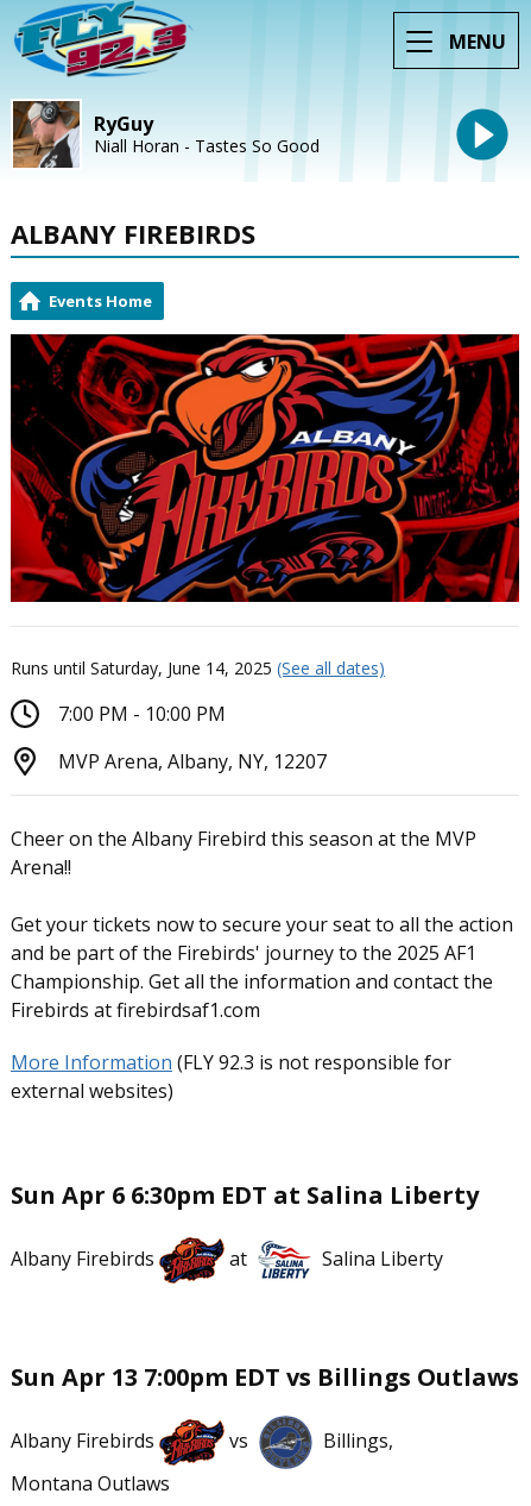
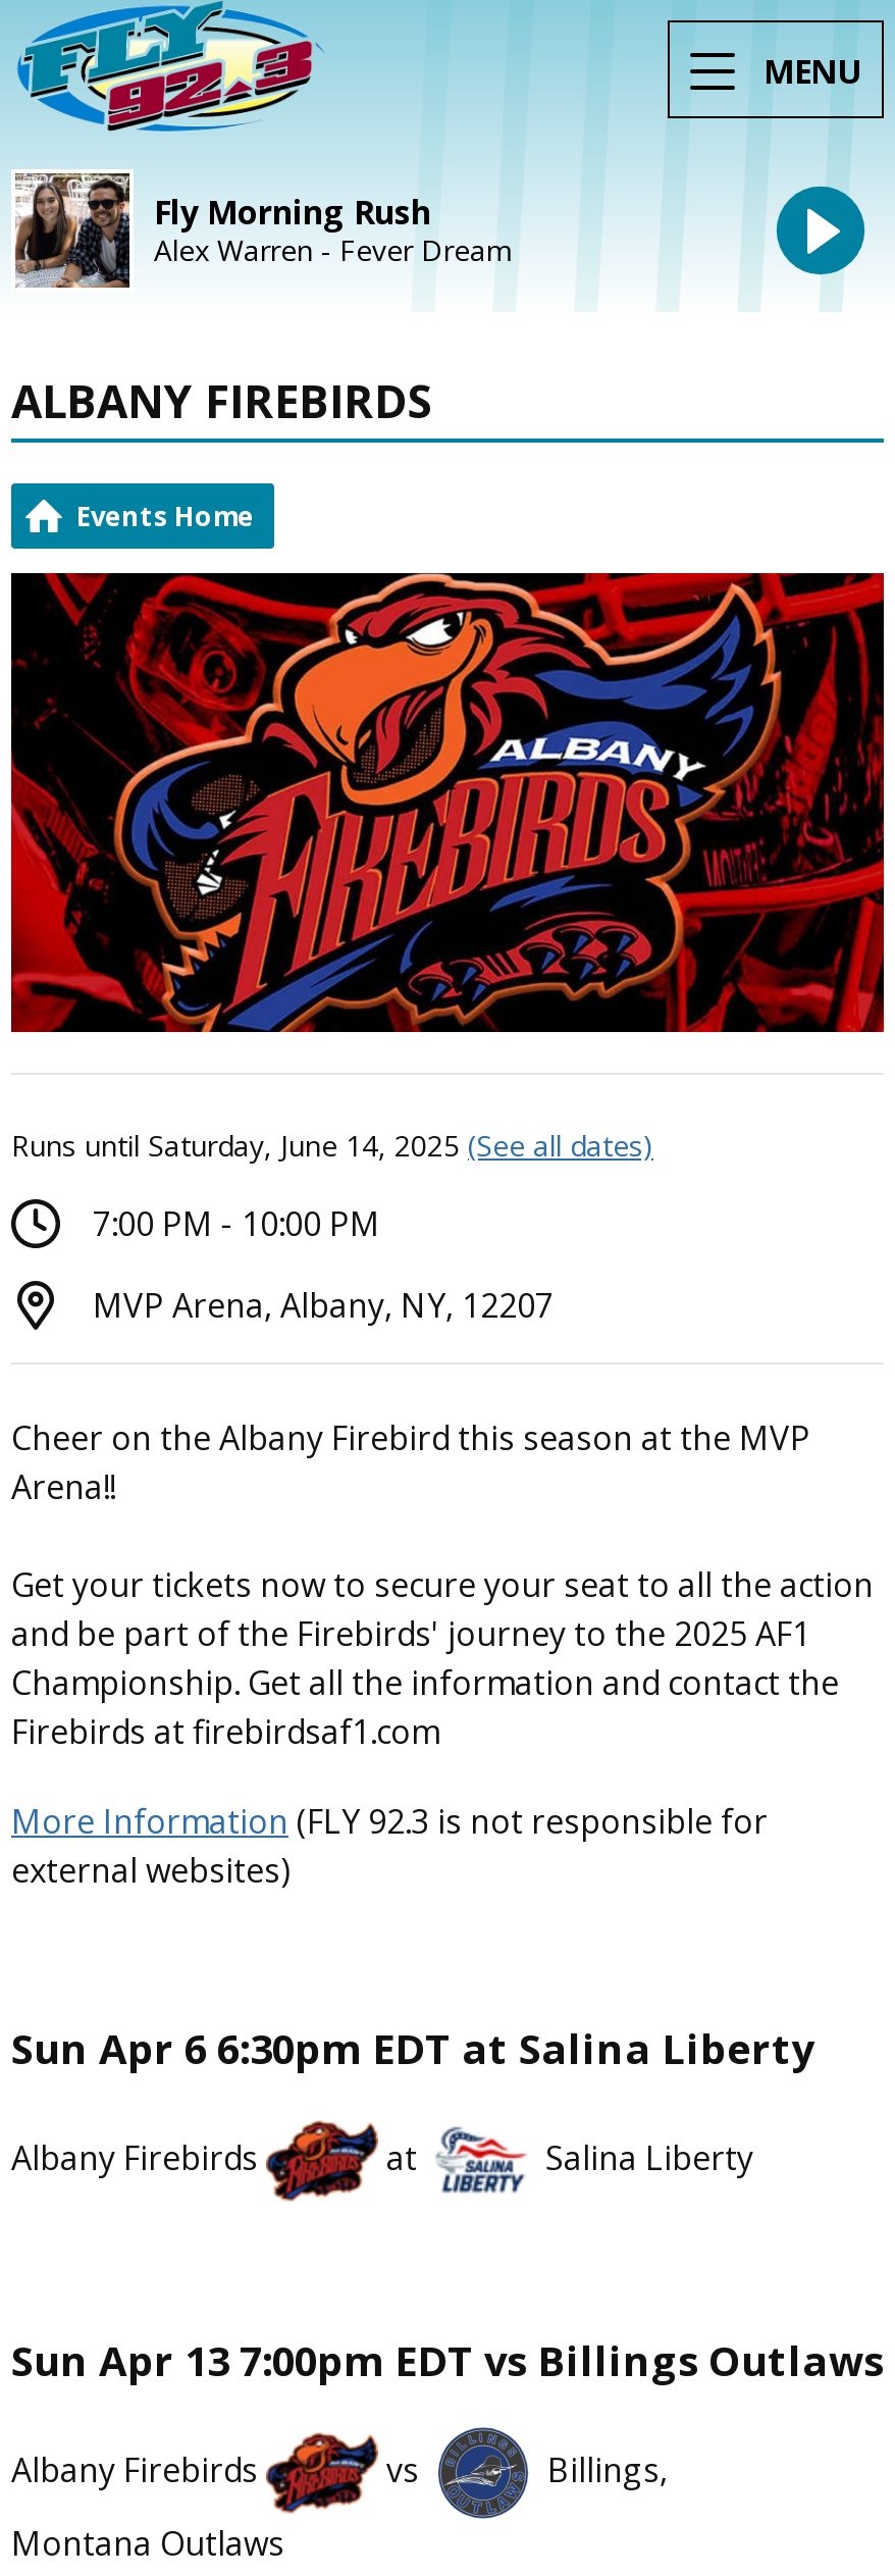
[12,100,320,169] [image] | RyGuy | Niall Horan - Tastes So Good -> [15,171,513,290] [image] | Fly Morning Rush | Alex Warren - Fever Dream

